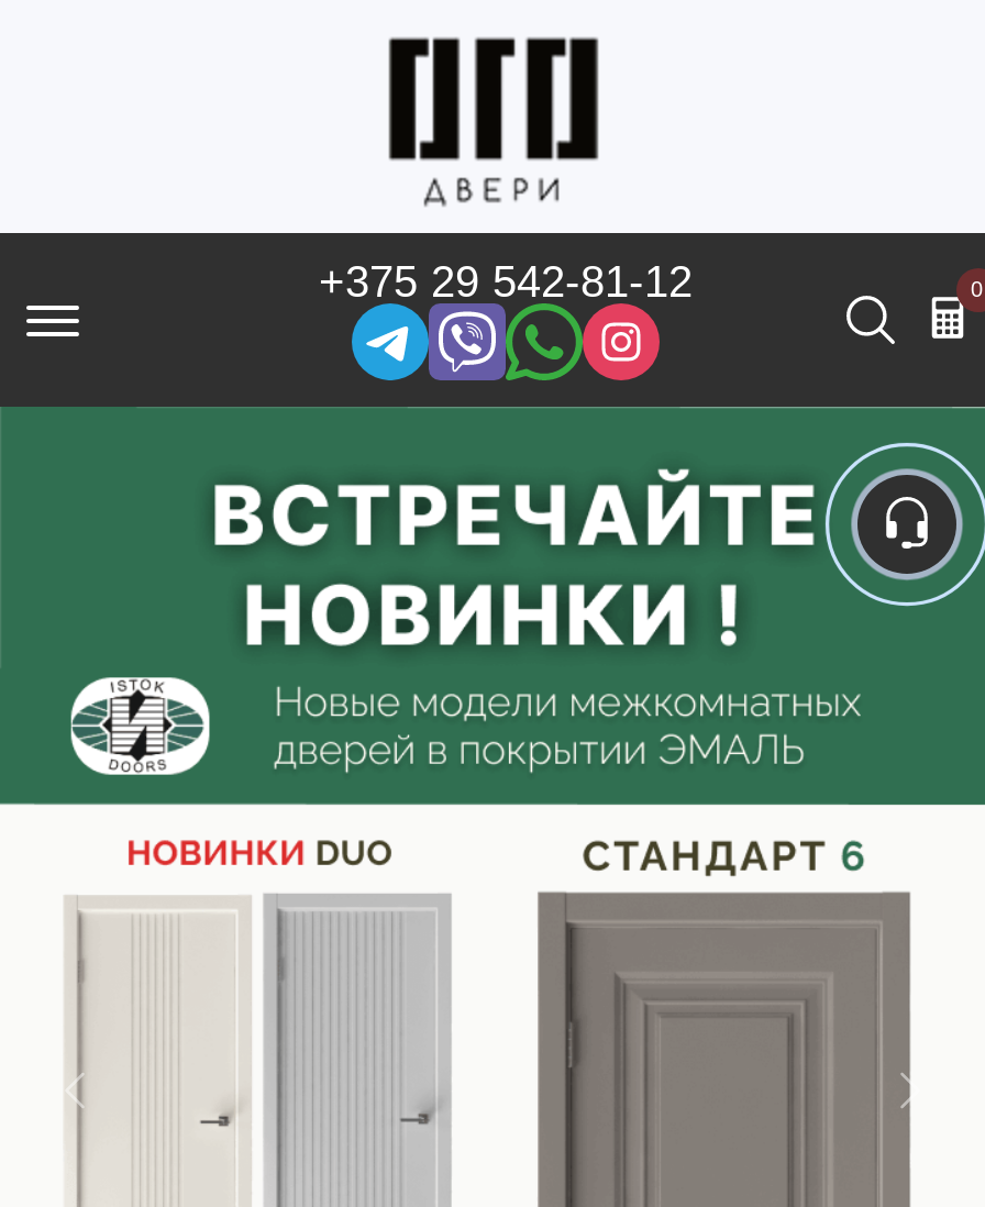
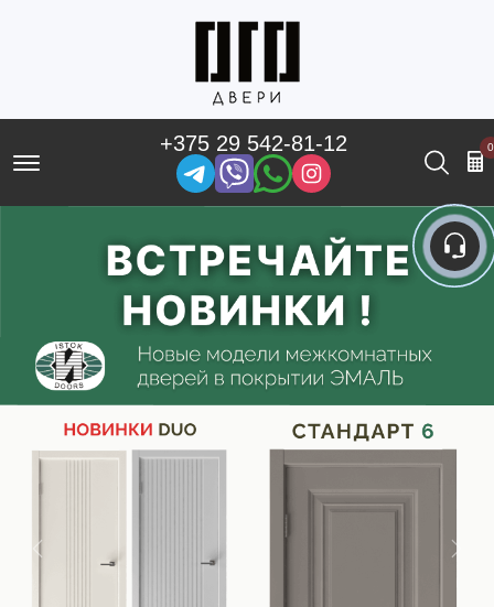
[822,402,978,609] [image] -> [411,203,491,306] [image]

